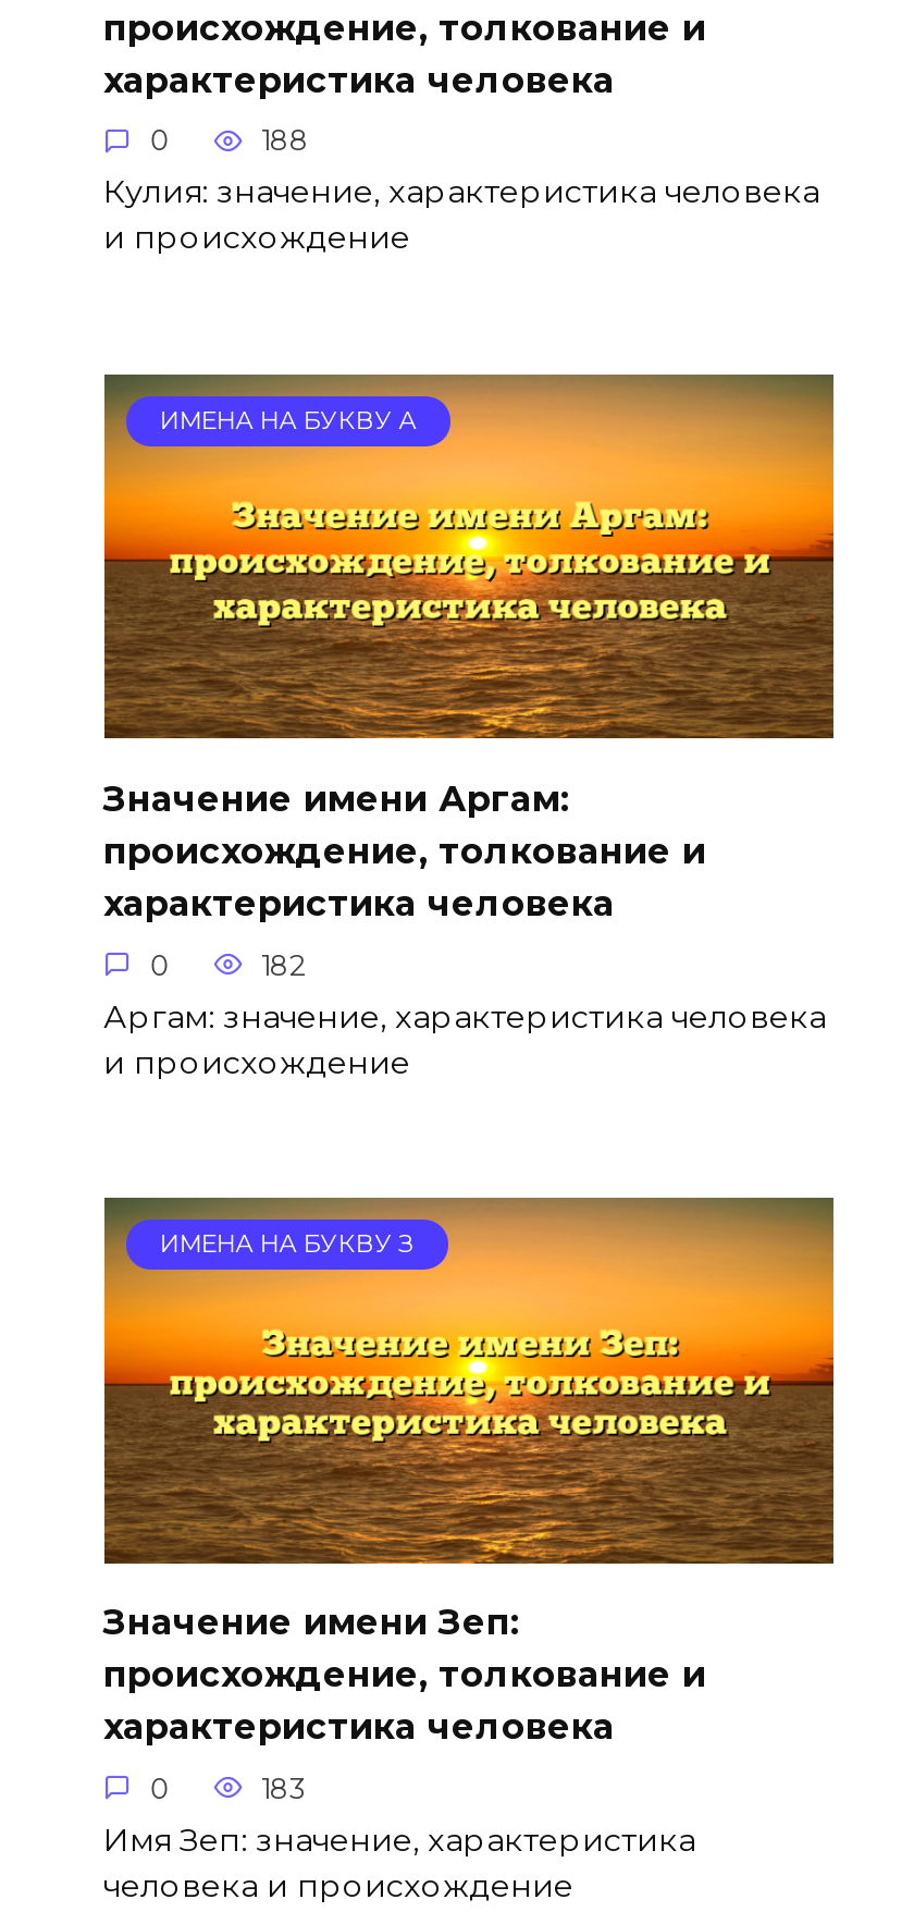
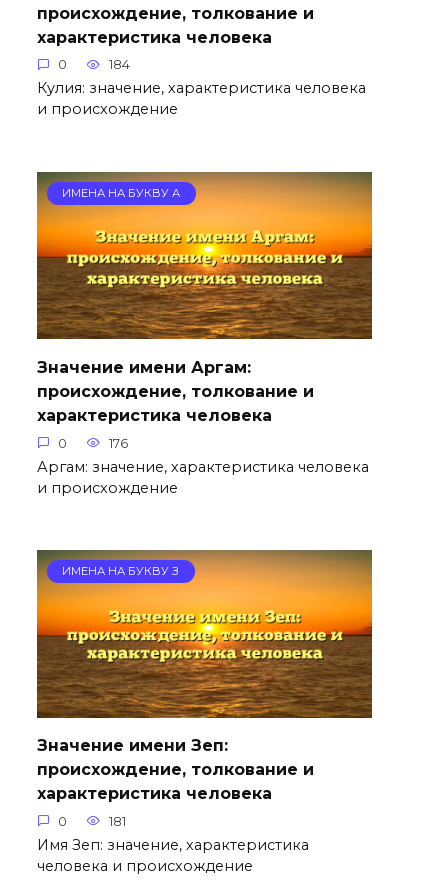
[261,125,309,158] 188 -> [109,57,130,72] 184
[261,949,305,981] 182 -> [109,436,128,451] 176
[261,1773,307,1805] 183 -> [109,814,126,829] 181

